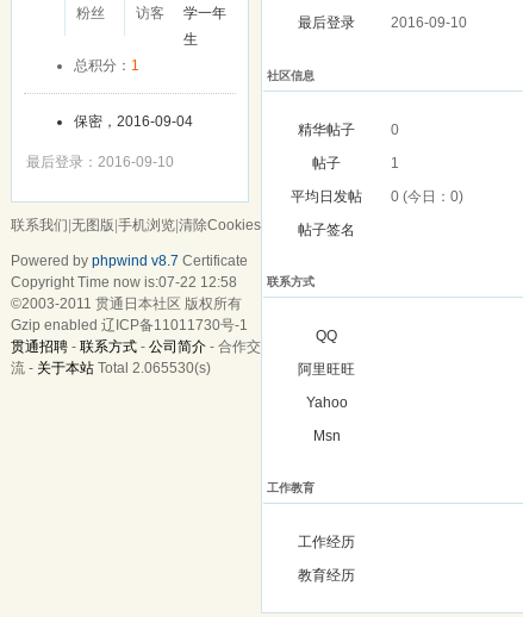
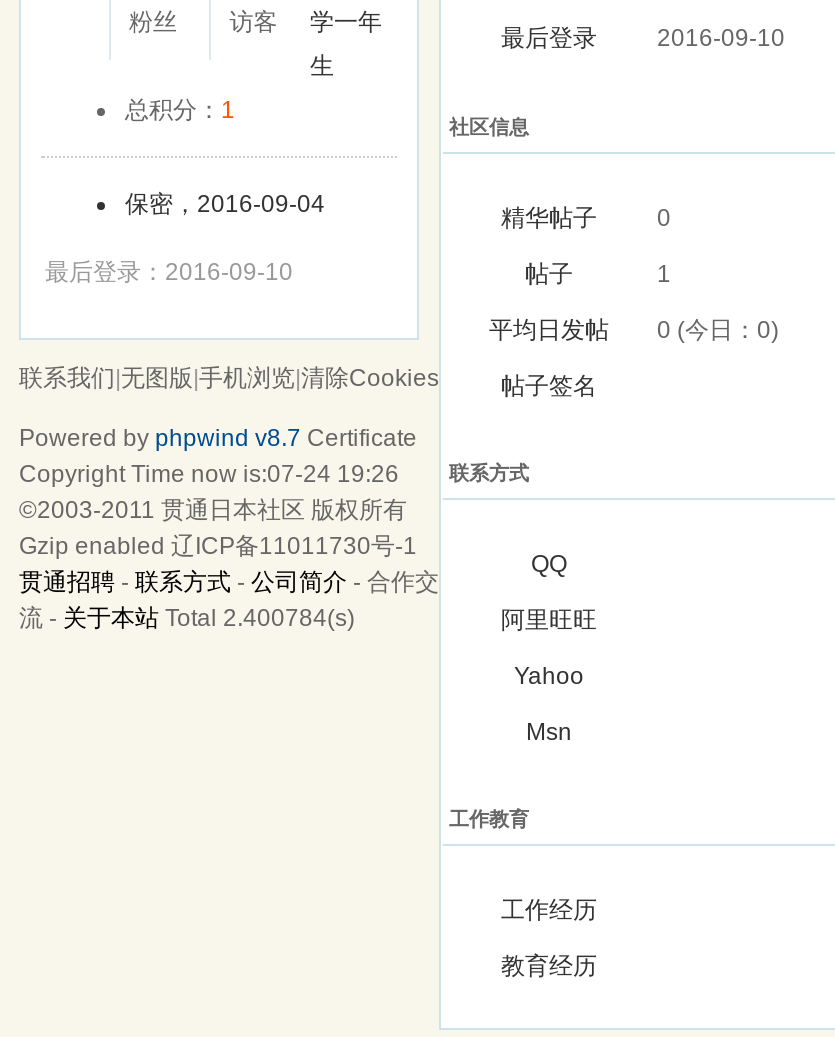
[11,274,237,291] Copyright Time now is:07-22 12:58 -> [19,460,399,488] Copyright Time now is:07-24 19:26
[11,360,211,376] 流-关于本站 Total 2.065530(s) -> [19,604,355,632] 流-关于本站 Total 2.400784(s)

